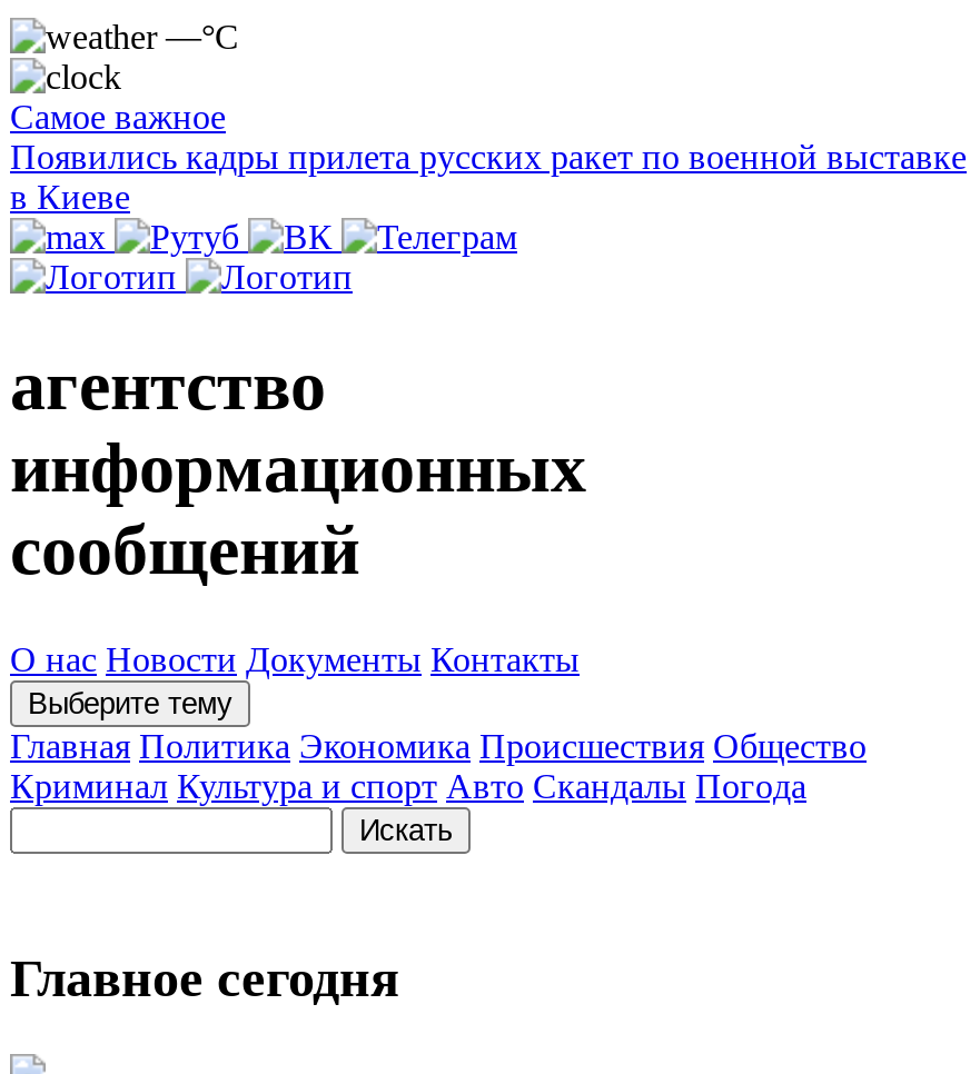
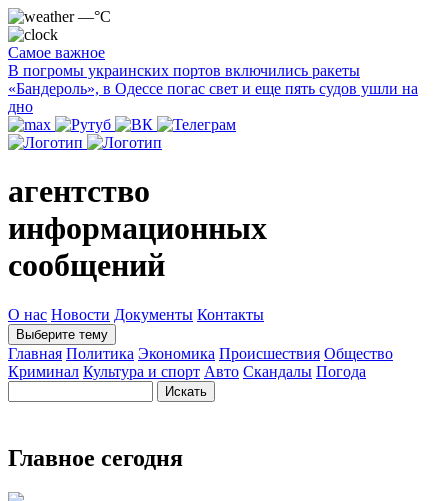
[10,138,967,216] Появились кадры прилета русских ракет по военной выставке | в Киеве -> [8,62,418,115] В погромы украинских портов включились ракеты | «Бандероль», в Одессе погас свет и еще пять судов ушли на | дно

